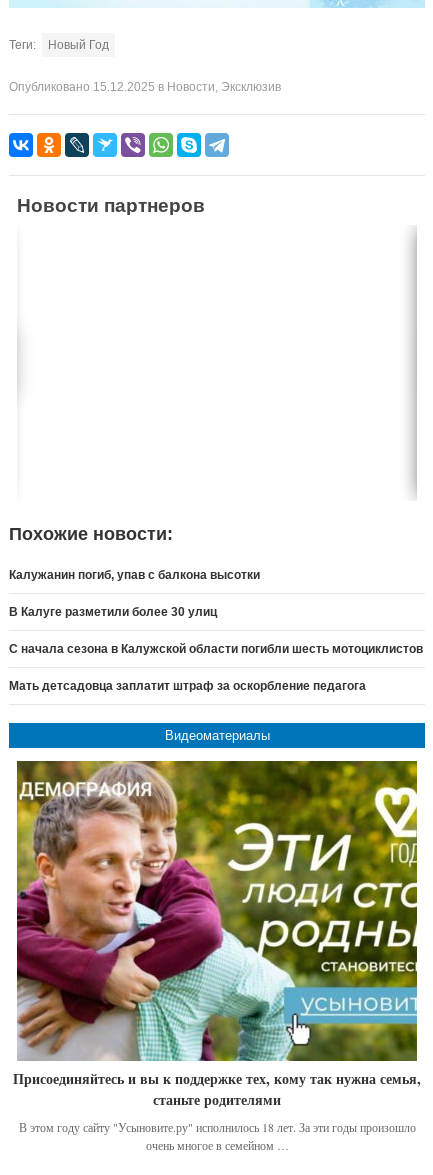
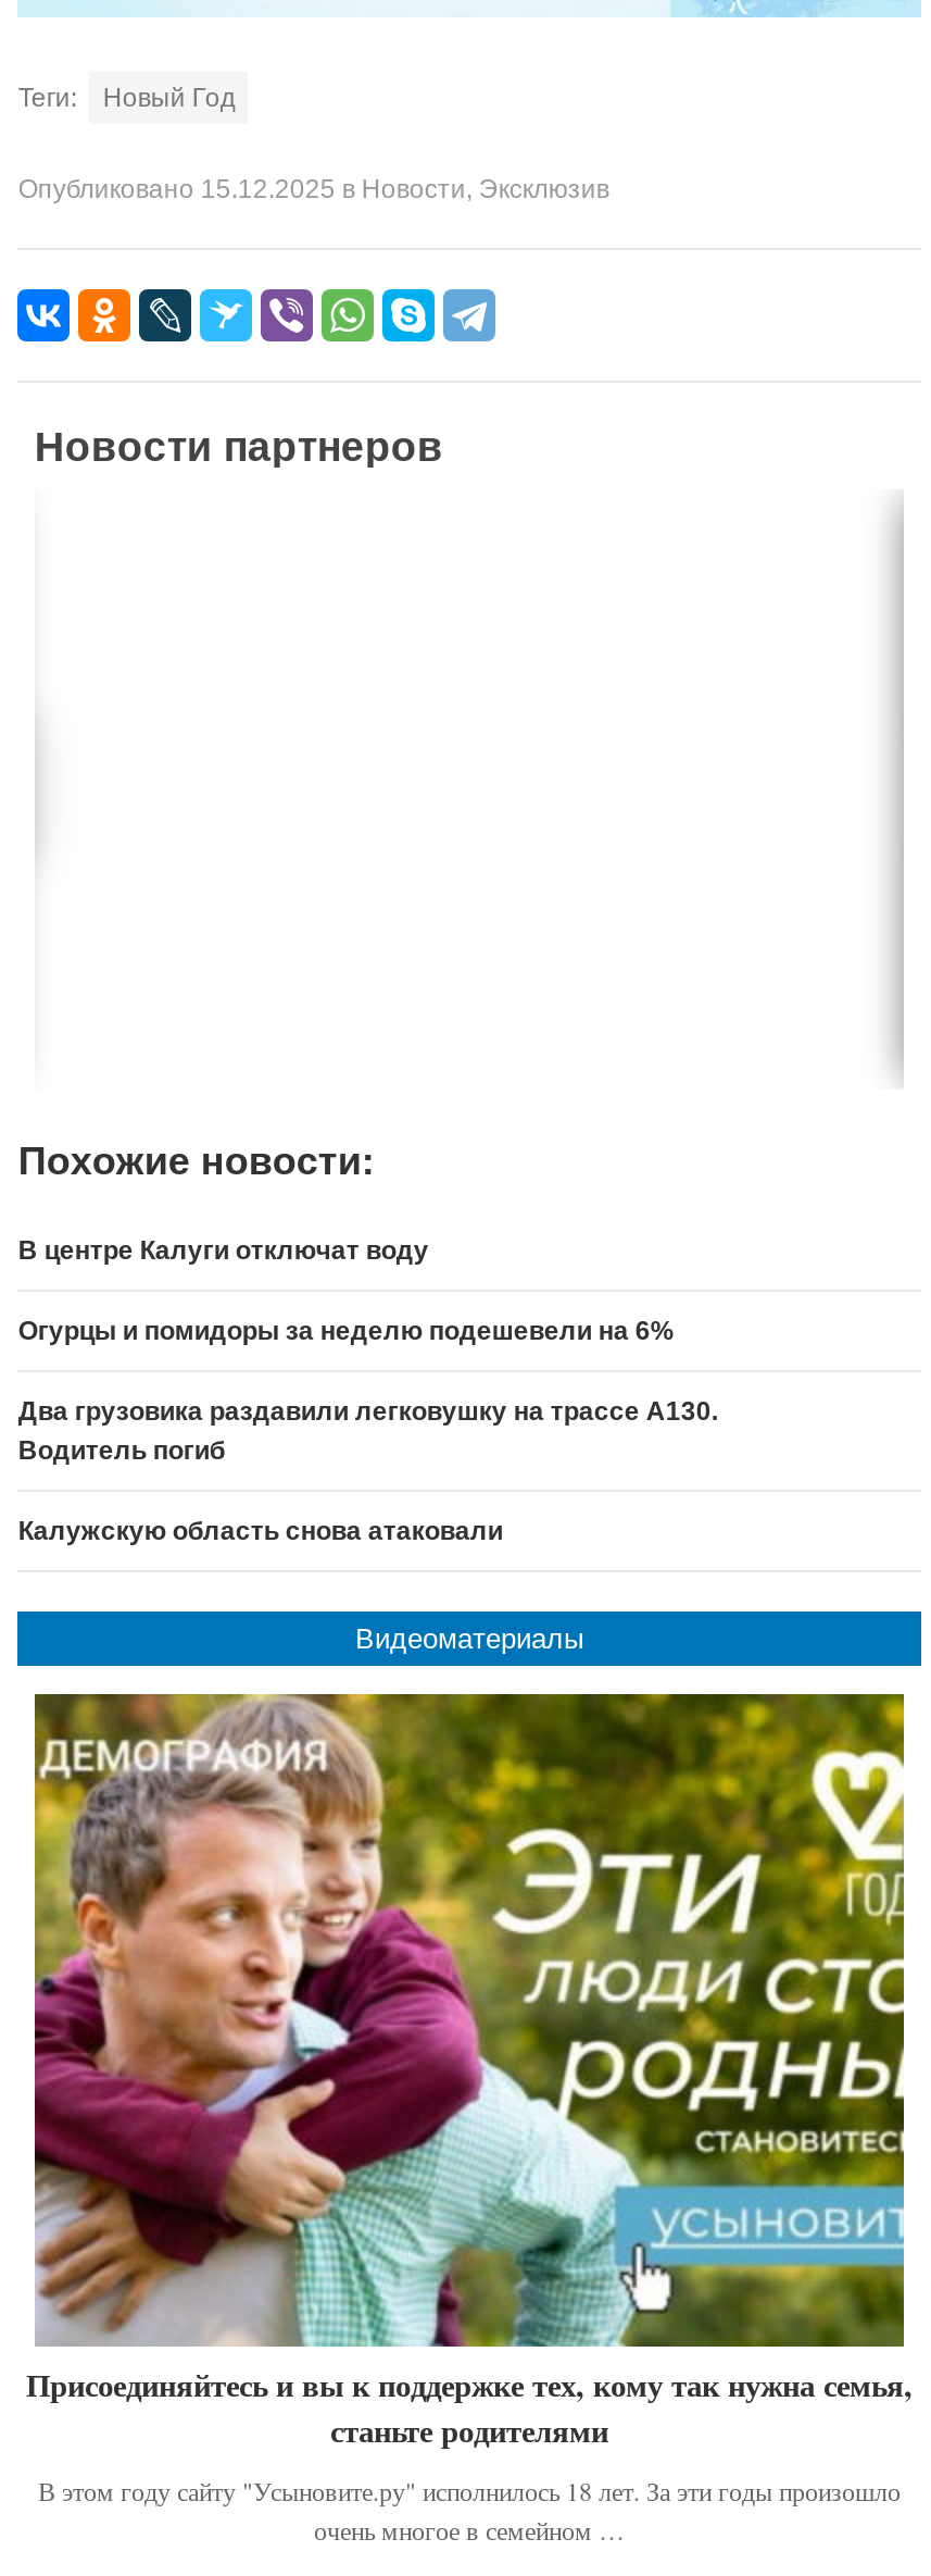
[9,568,260,582] Калужанин погиб, упав с балкона высотки -> [18,1235,429,1266] В центре Калуги отключат воду
[9,605,217,619] В Калуге разметили более 30 улиц -> [18,1316,674,1346] Огурцы и помидоры за неделю подешевели на 6%
[9,642,423,656] С начала сезона в Калужской области погибли шесть мотоциклистов -> [18,1396,718,1466] Два грузовика раздавили легковушку на трассе А130. | Водитель погиб
[9,679,366,693] Мать детсадовца заплатит штраф за оскорбление педагога -> [18,1516,503,1546] Калужскую область снова атаковали

